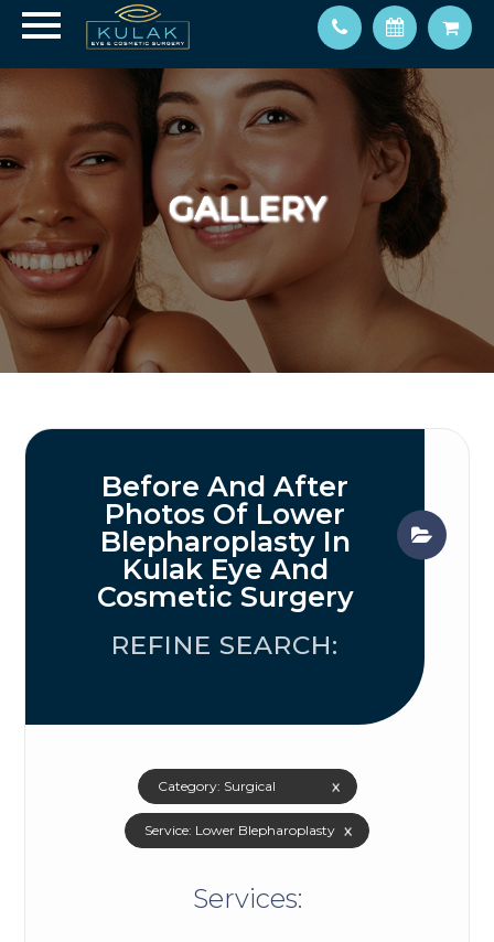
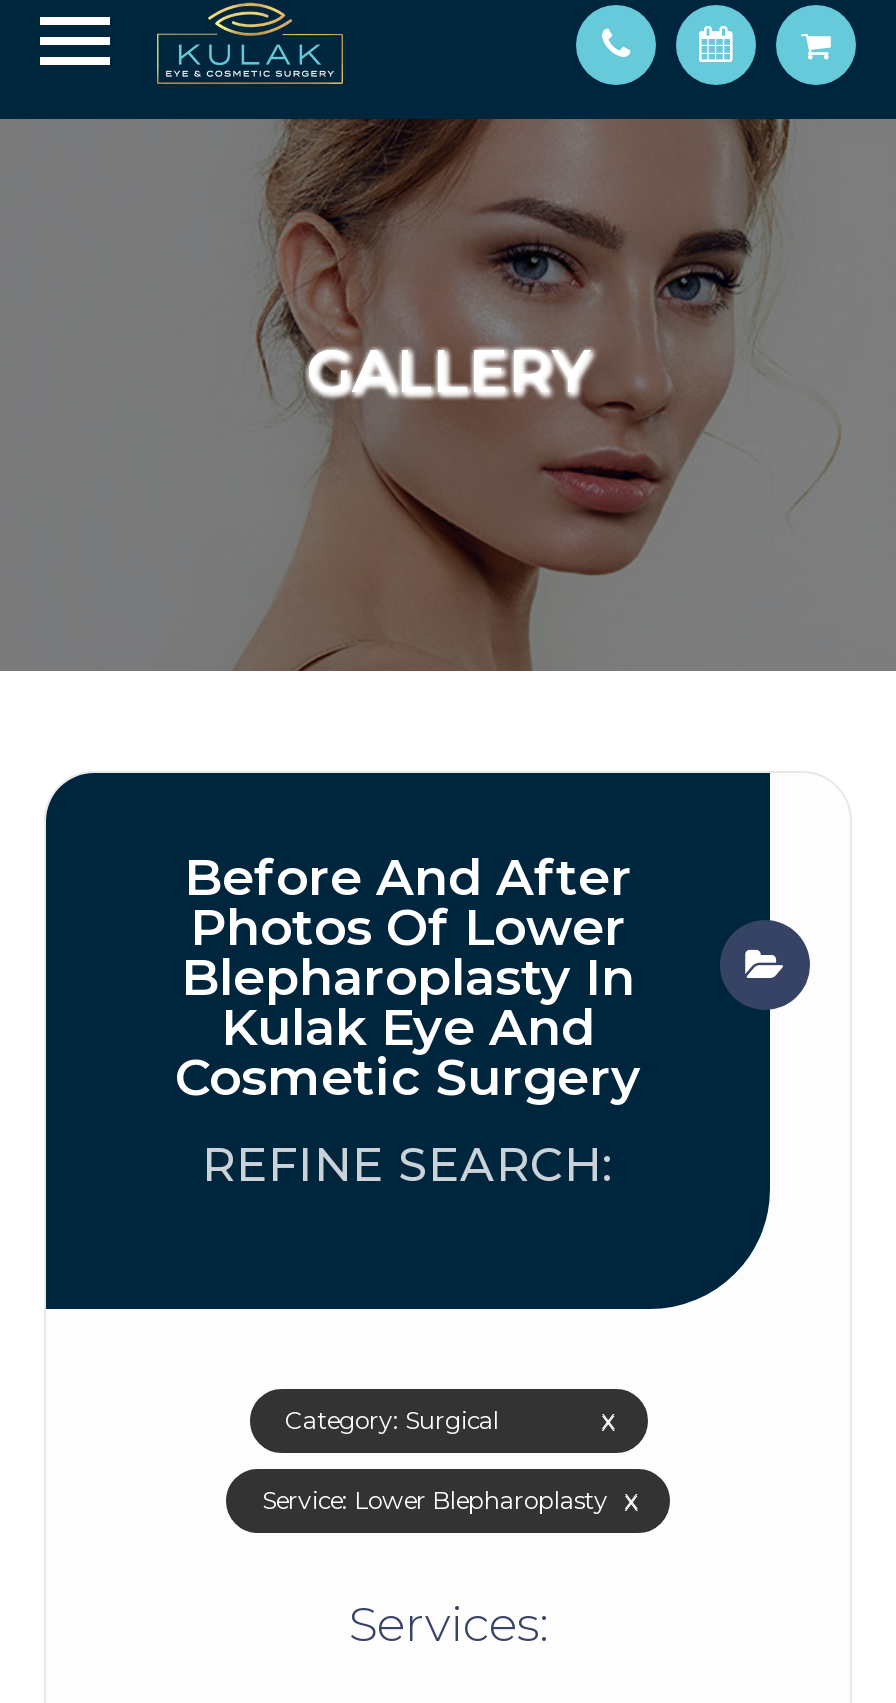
[3,68,491,374] [image] -> [6,117,890,671] [image]

